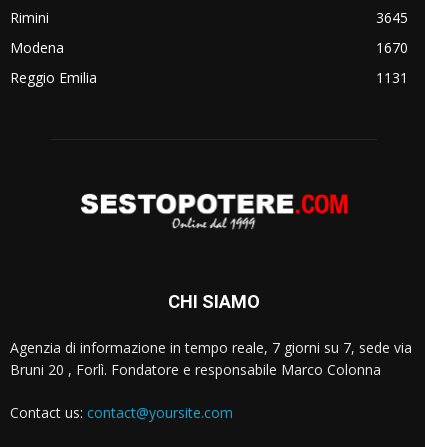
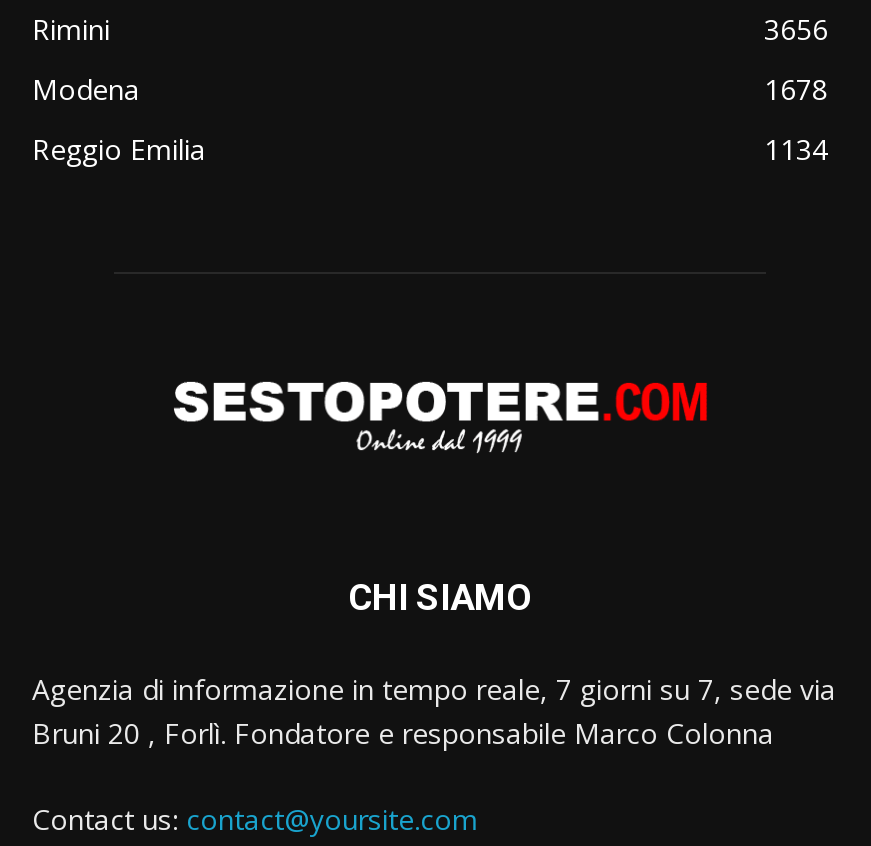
[376,8,408,27] 3645 -> [764,9,828,47] 3656
[376,38,408,57] 1670 -> [764,69,828,107] 1678
[376,68,408,87] 1131 -> [764,129,828,167] 1134

